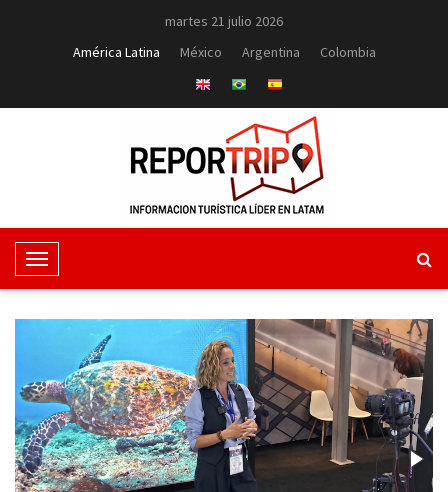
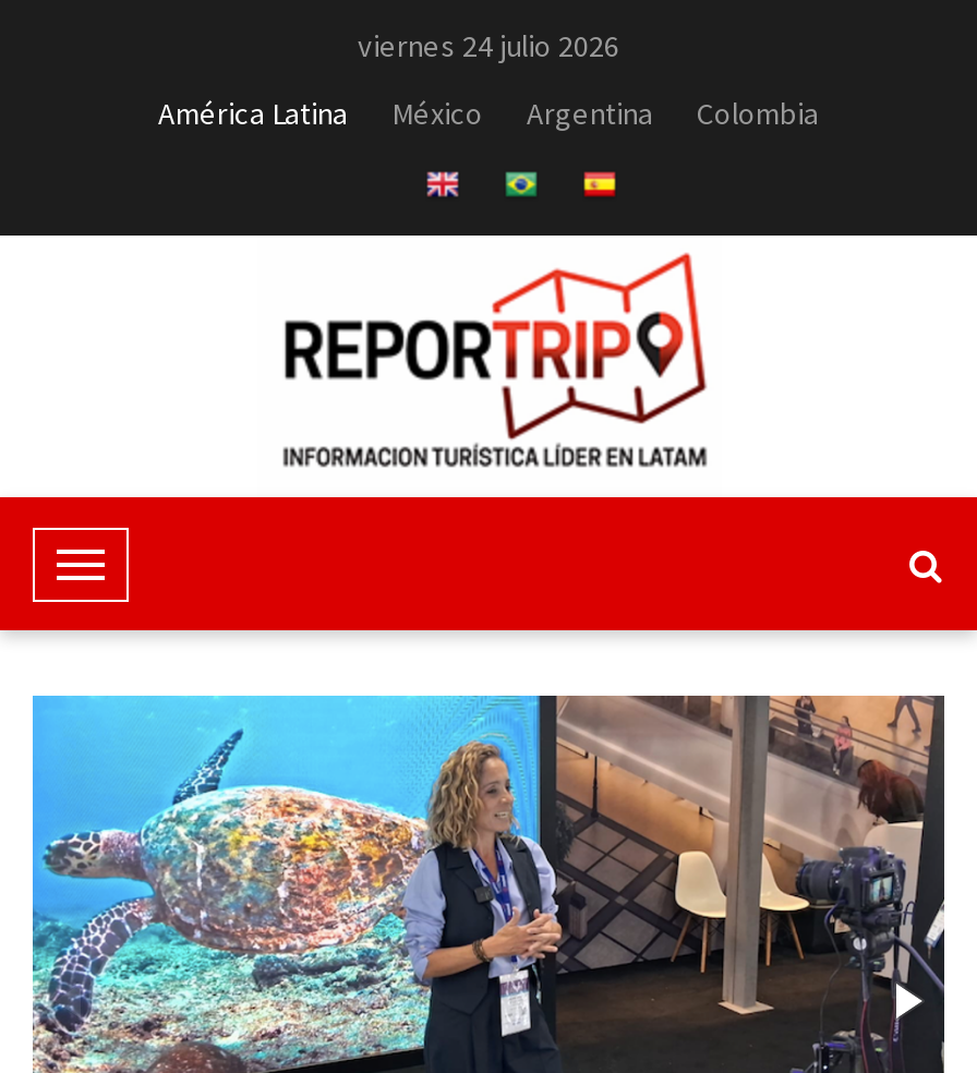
[165,12,283,30] martes 21 julio 2026 -> [358,26,619,65] viernes 24 julio 2026

